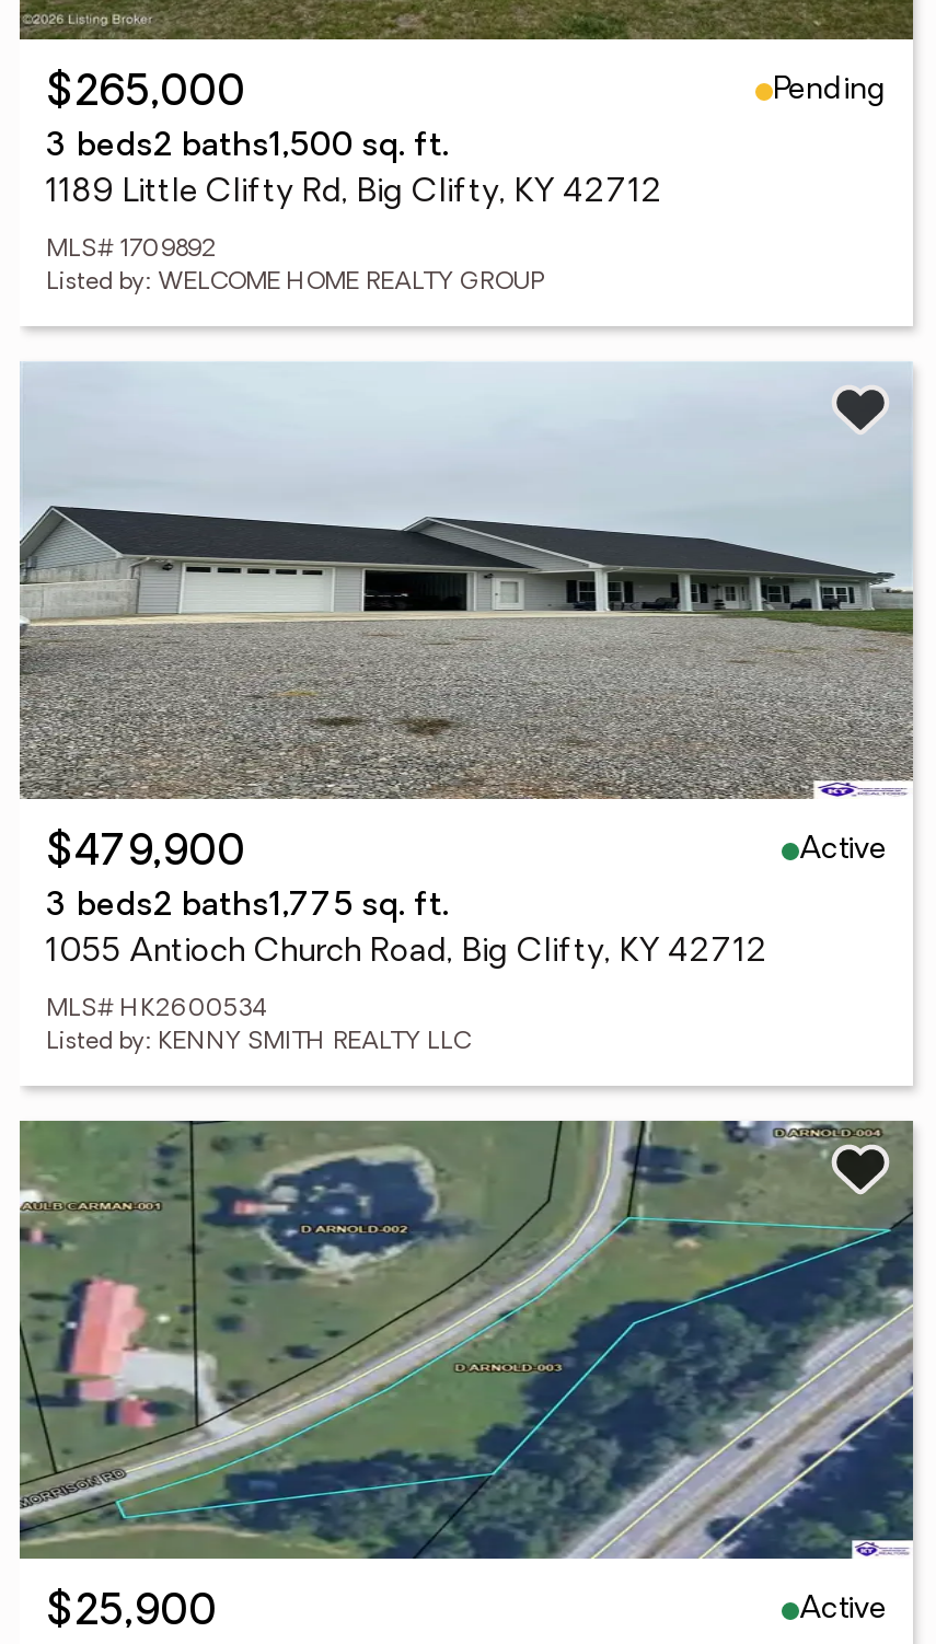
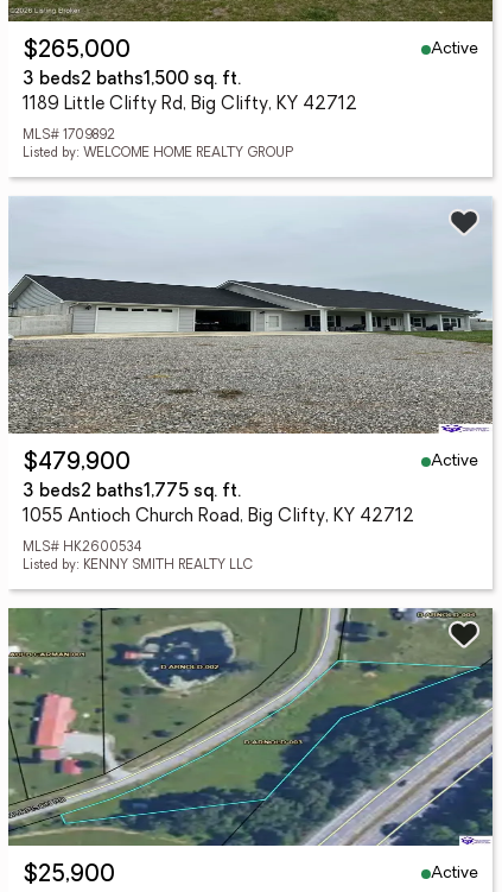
[773,73,887,106] Pending -> [431,40,478,58] Active

